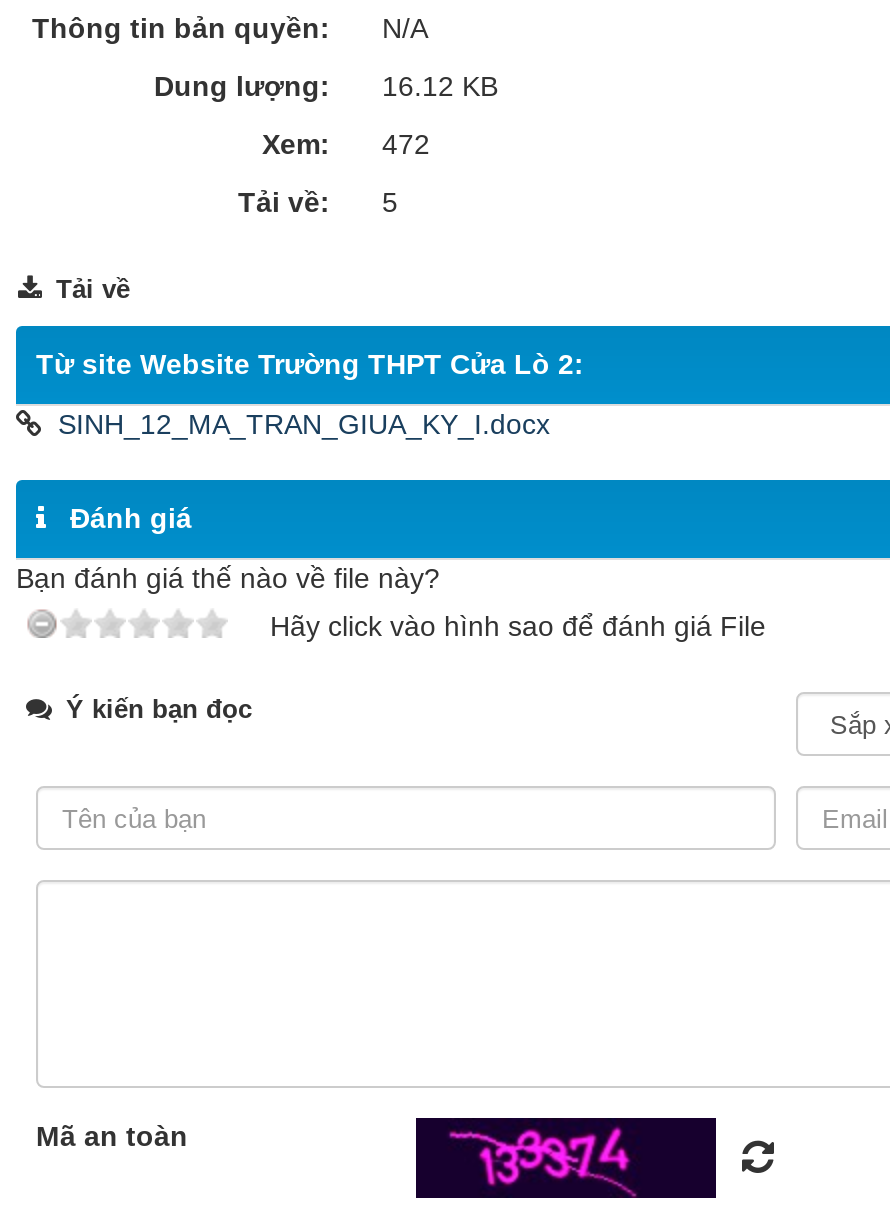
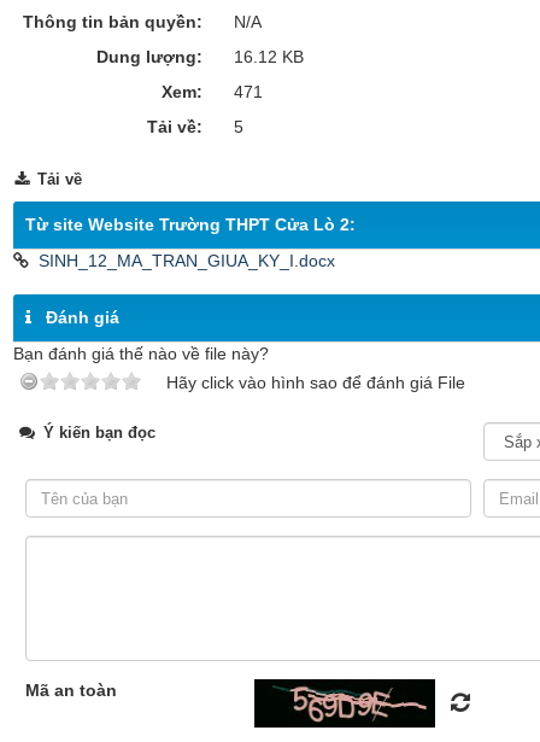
[262,128,430,160] Xem: 472 -> [162,82,263,102] Xem: 471
[416,1118,716,1198] [image] -> [254,679,435,728] [image]

